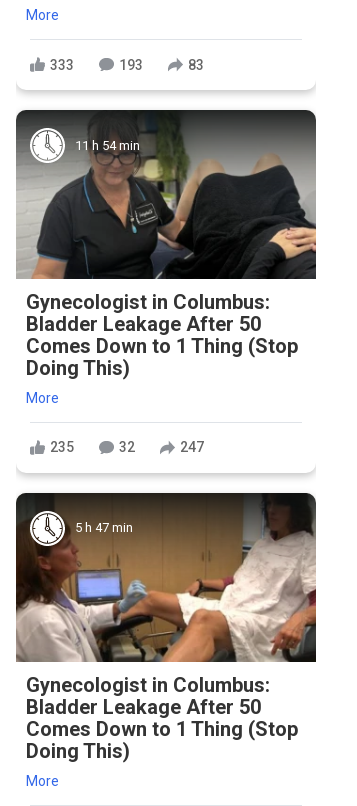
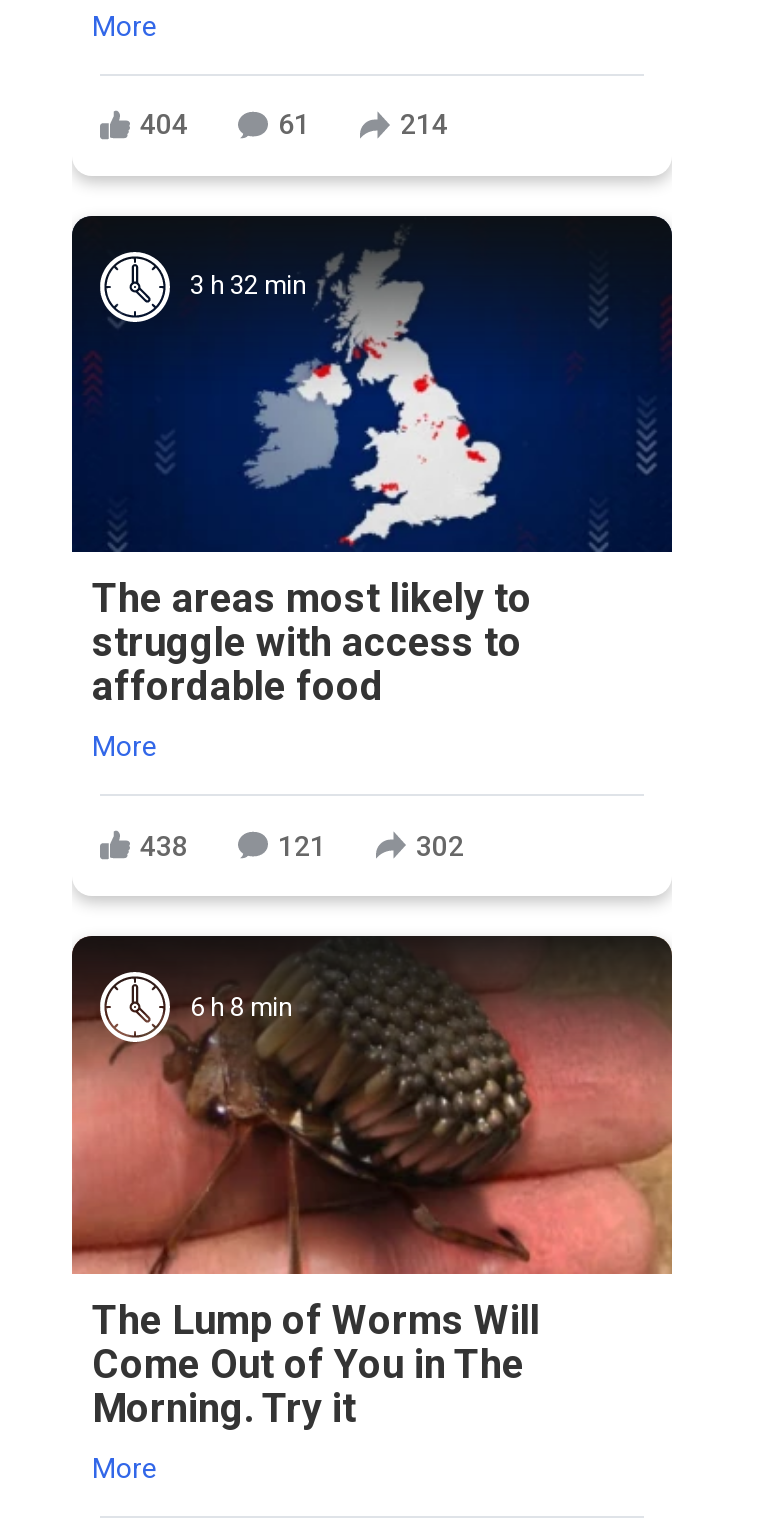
[50,56,204,72] 333 | 193 | 83 -> [140,108,448,140] 404 | 61 | 214
[15,110,317,280] [image] | 11 h 54 min -> [70,215,672,555] [image] | 3 h 32 min
[26,290,298,380] Gynecologist in Columbus: | Bladder Leakage After 50 | Comes Down to 1 Thing (Stop | Doing This) -> [92,575,532,711] The areas most likely to | struggle with access to | affordable food
[50,439,204,455] 235 | 32 | 247 -> [140,829,464,861] 438 | 121 | 302
[15,501,317,663] [image] | 5 h 47 min -> [70,965,674,1275] [image] | 6 h 8 min
[26,672,298,762] Gynecologist in Columbus: | Bladder Leakage After 50 | Comes Down to 1 Thing (Stop | Doing This) -> [92,1296,540,1432] The Lump of Worms Will | Come Out of You in The | Morning. Try it

